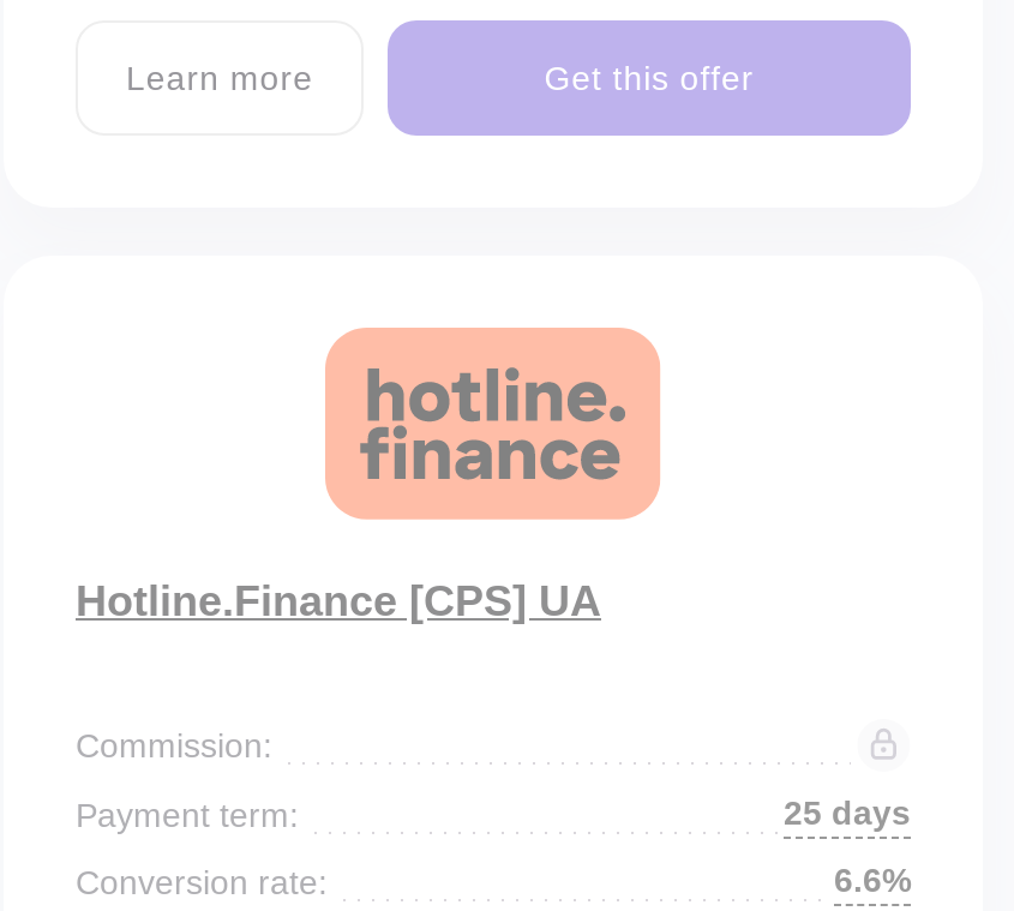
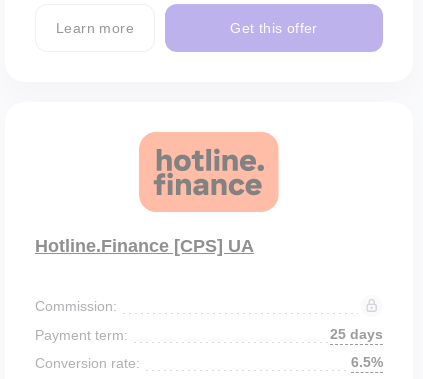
[834,861,911,899] 6.6% -> [351,354,383,370] 6.5%

